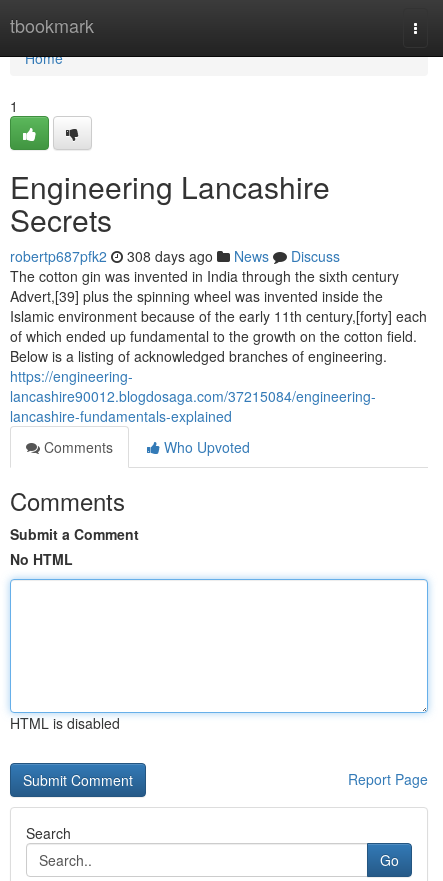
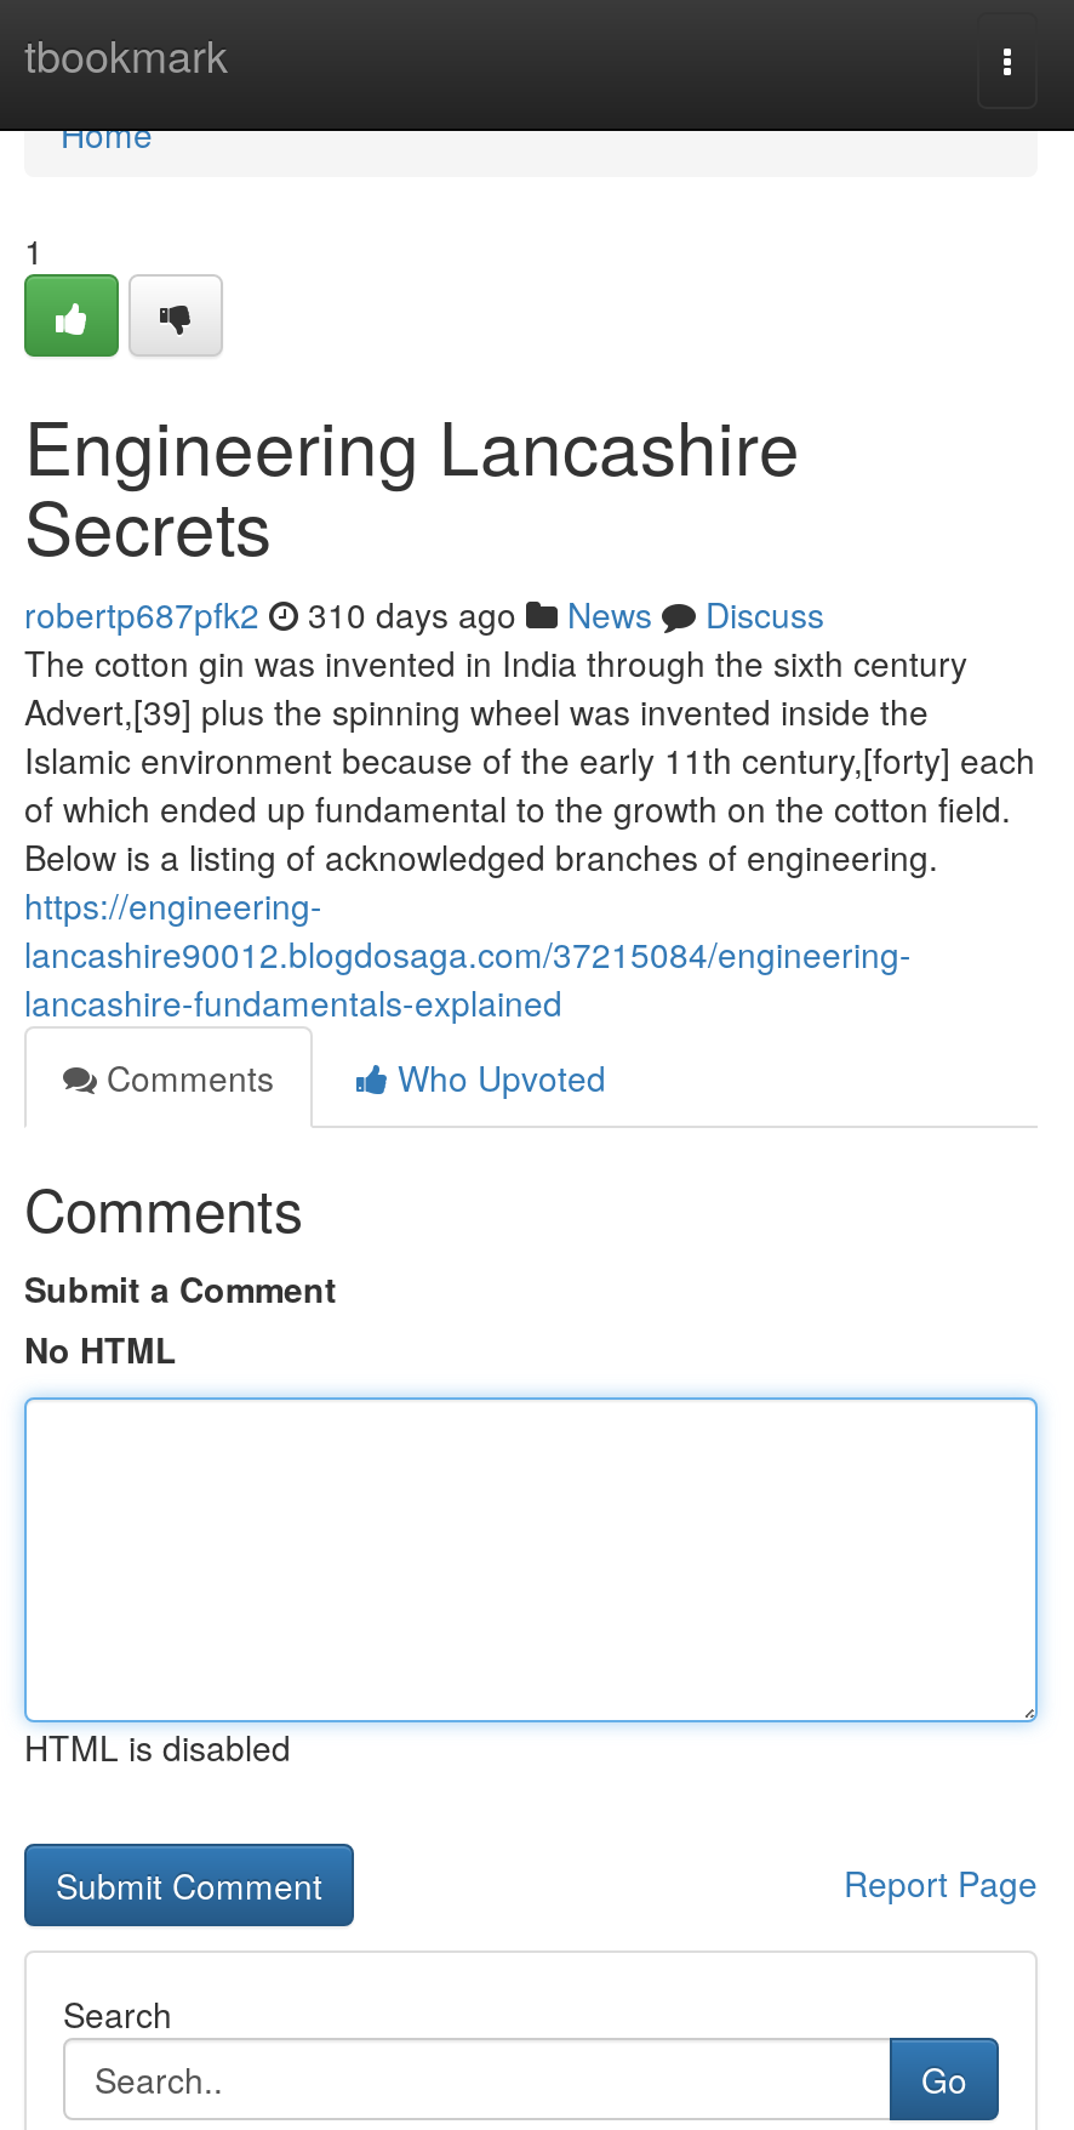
[10,246,340,266] robertp687pfk2 308 days ago News Discuss -> [24,590,824,638] robertp687pfk2 310 days ago News Discuss

